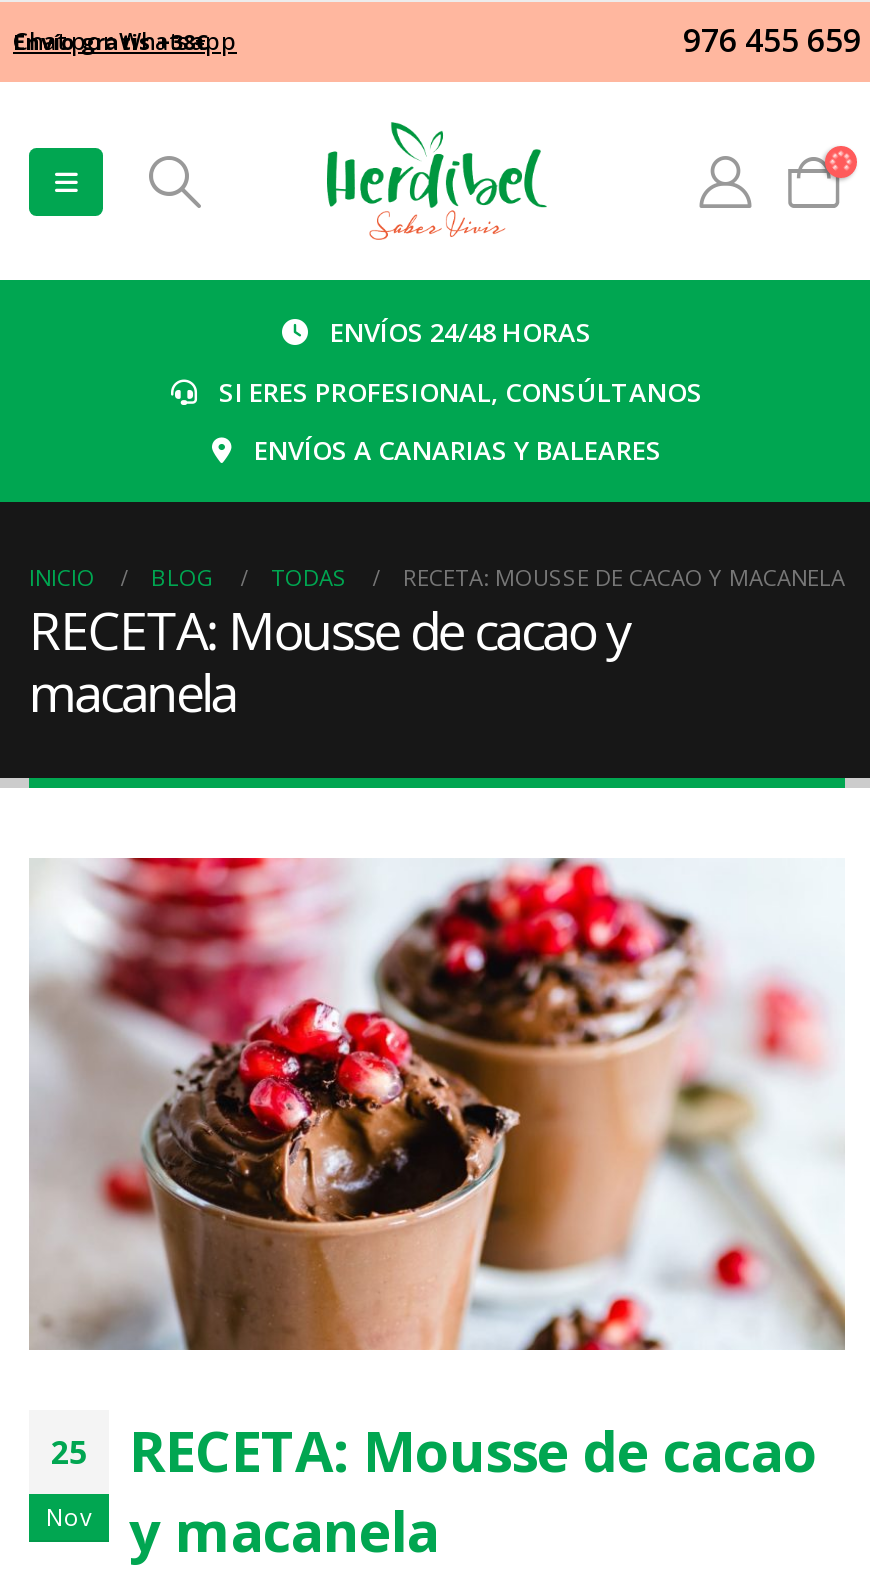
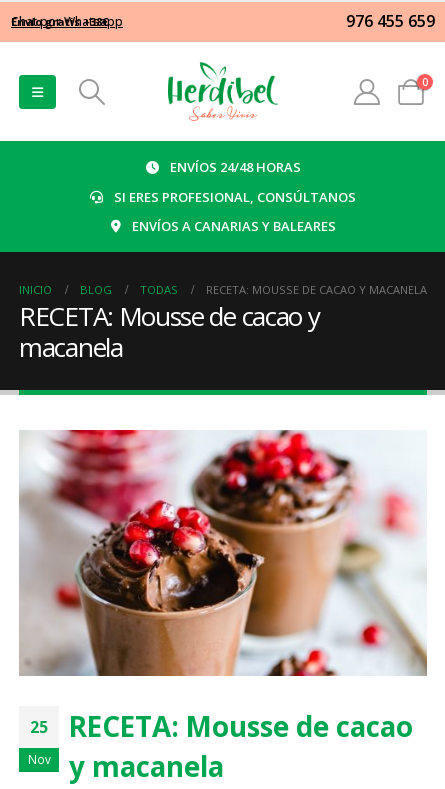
none -> [422,75,428,89] 0

